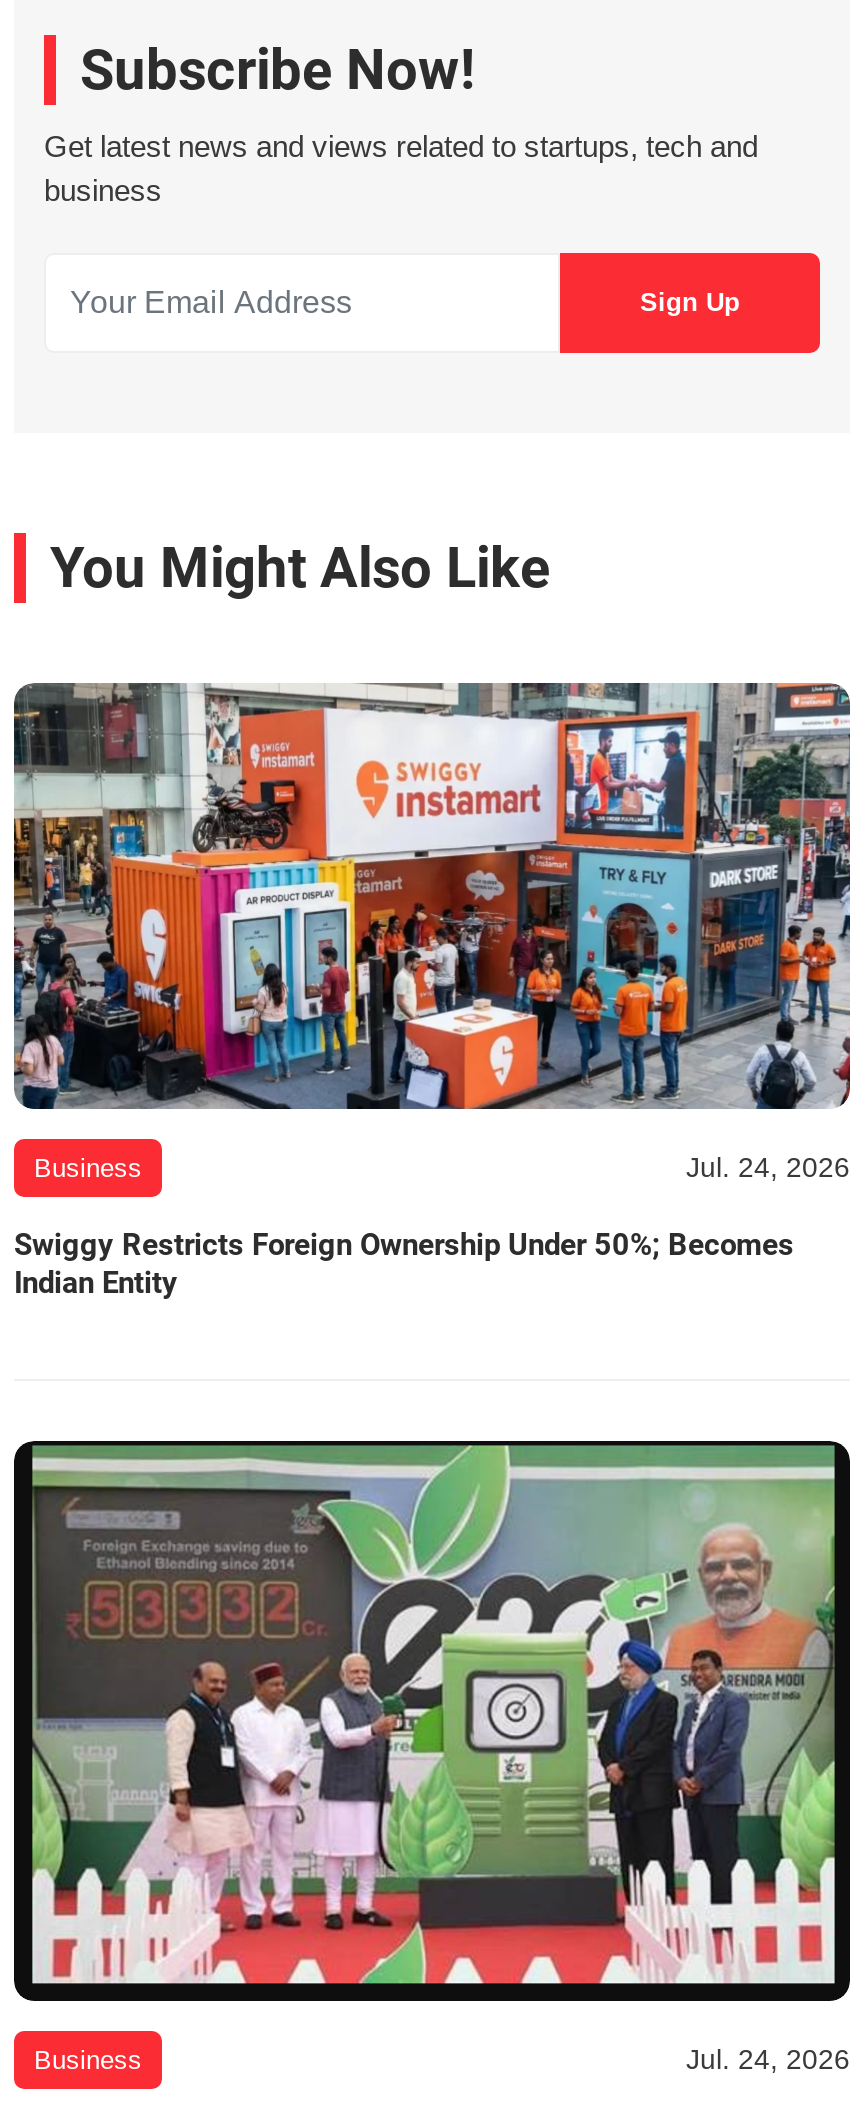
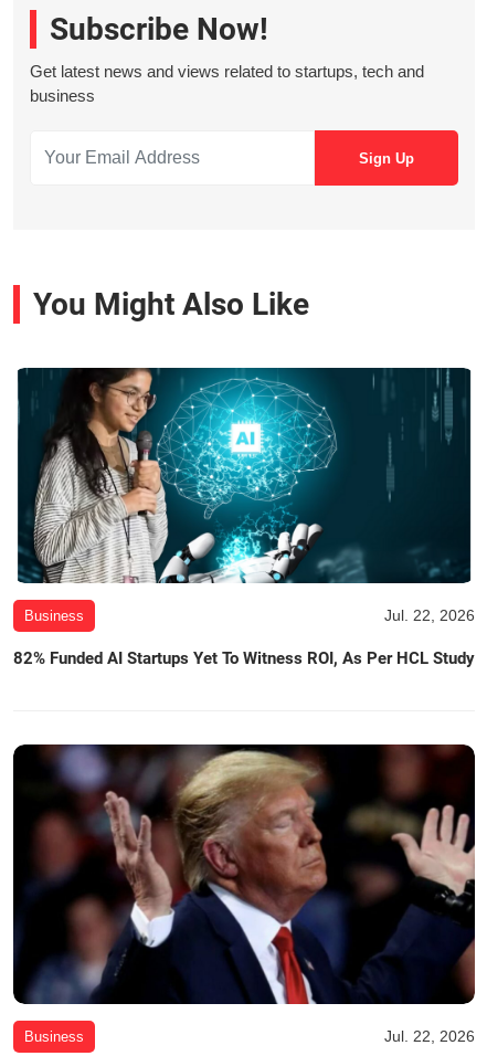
[12,682,852,1184] [image] | Jul. 24, 2026 -> [13,367,475,624] [image] | Jul. 22, 2026
[14,1228,794,1302] Swiggy Restricts Foreign Ownership Under 50%; Becomes | Indian Entity -> [13,648,475,668] 82% Funded AI Startups Yet To Witness ROI, As Per HCL Study
[14,1438,852,2075] [image] | Jul. 24, 2026 -> [13,743,476,1045] [image] | Jul. 22, 2026

